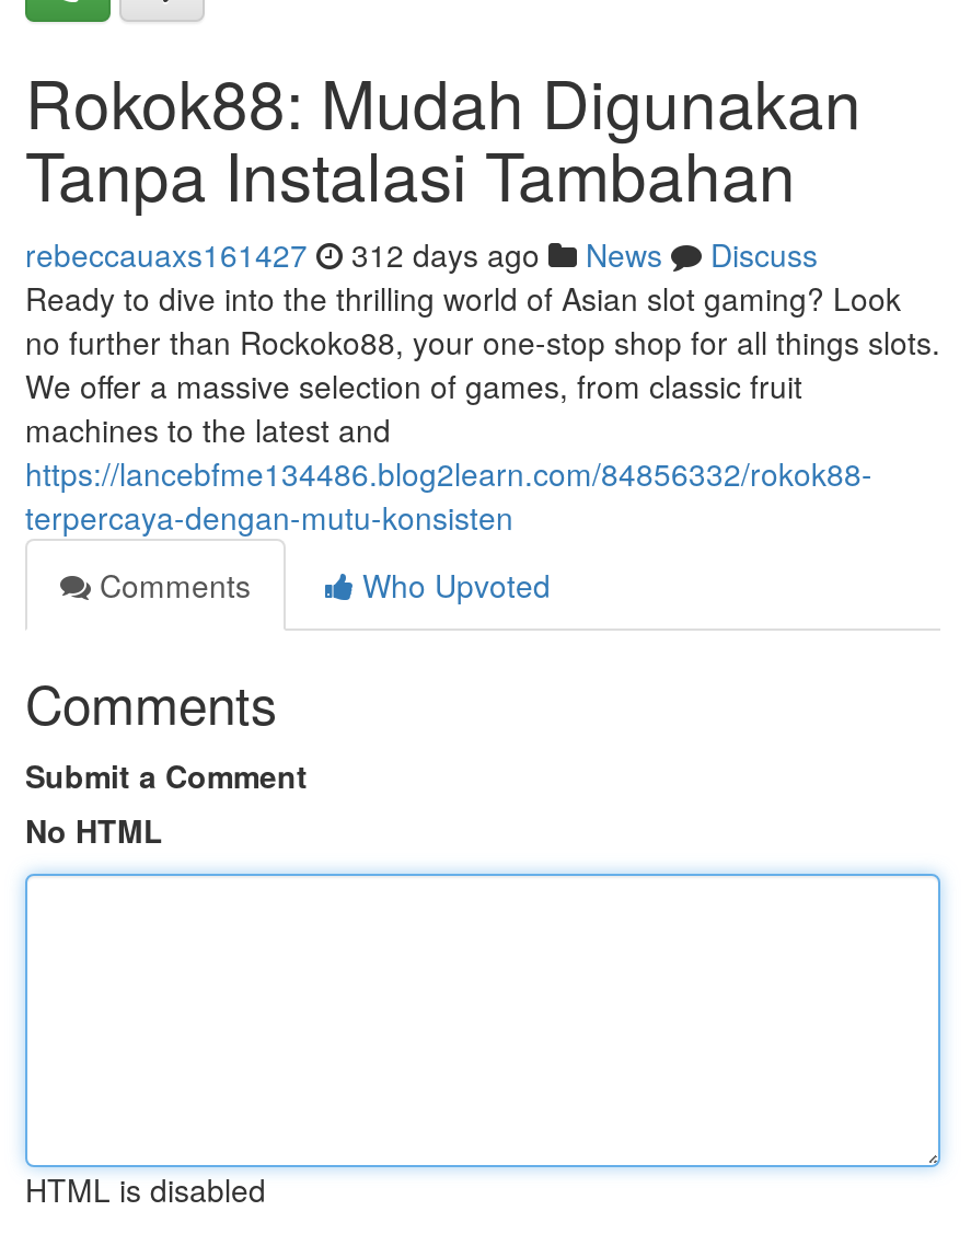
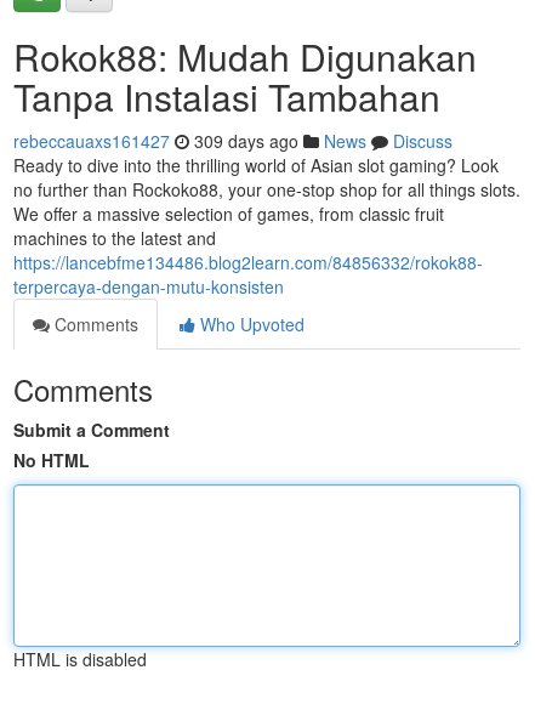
[25,232,818,276] rebeccauaxs161427 312 days ago News Discuss -> [13,129,453,153] rebeccauaxs161427 309 days ago News Discuss

